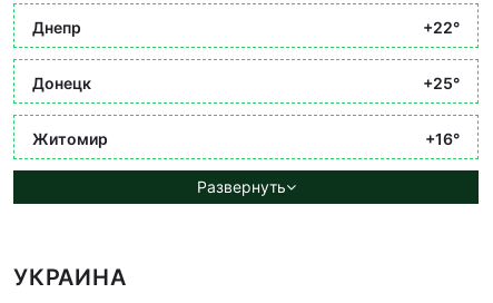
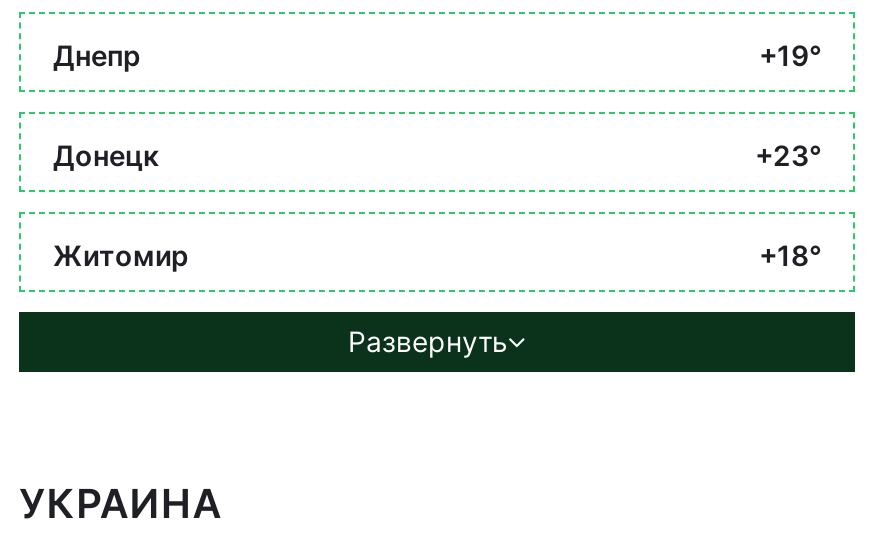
[423,17,460,36] +22° -> [759,37,821,71] +19°
[423,73,460,92] +25° -> [755,137,821,171] +23°
[425,129,460,148] +16° -> [759,237,821,271] +18°

